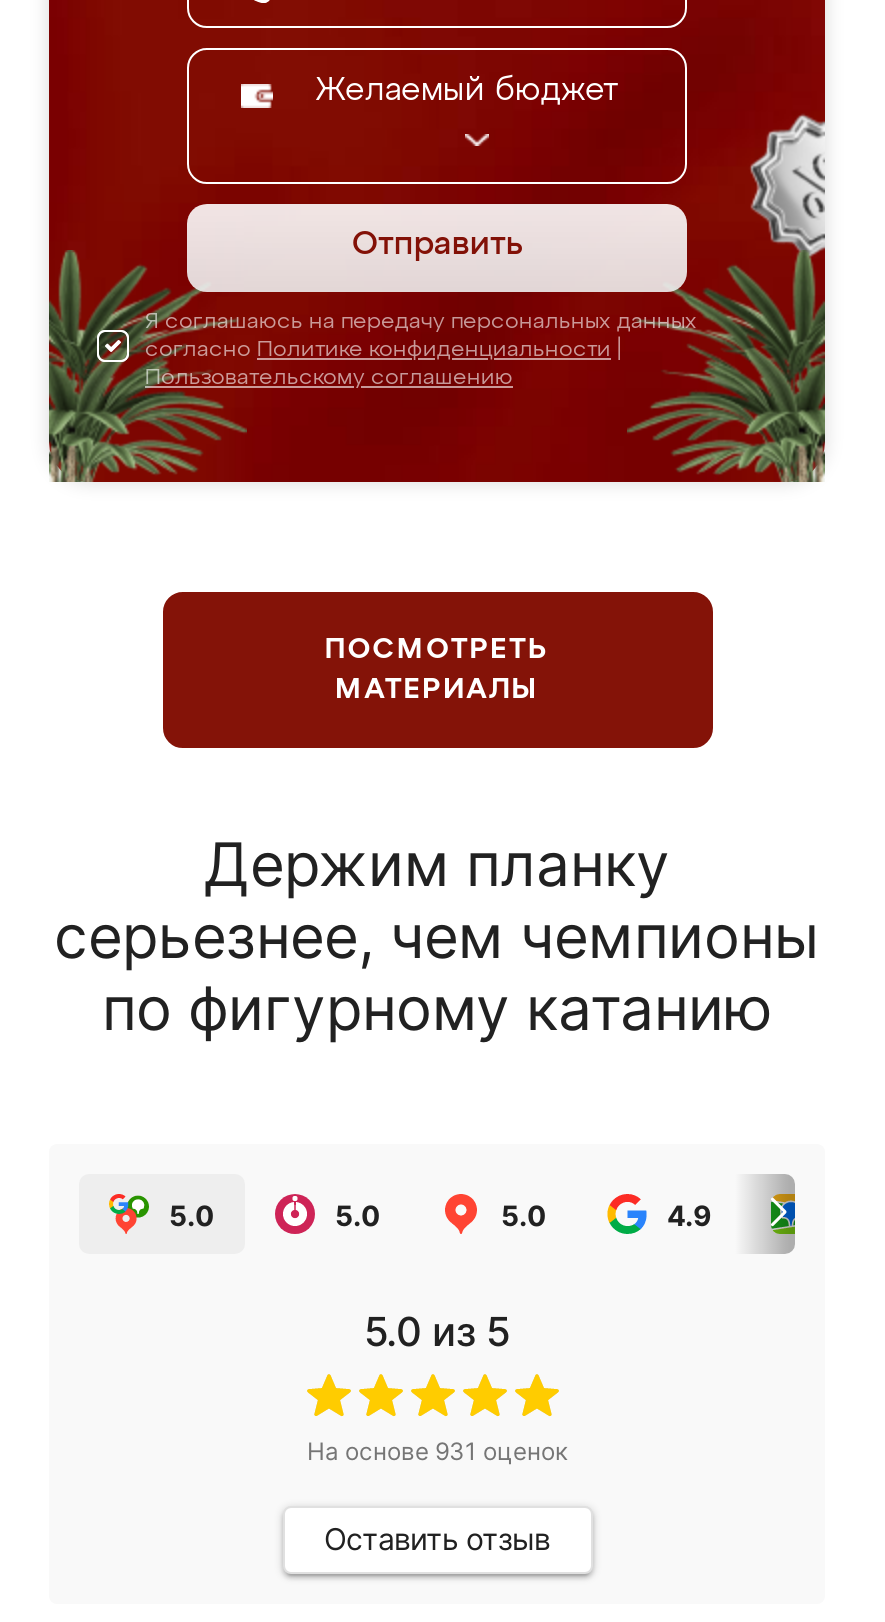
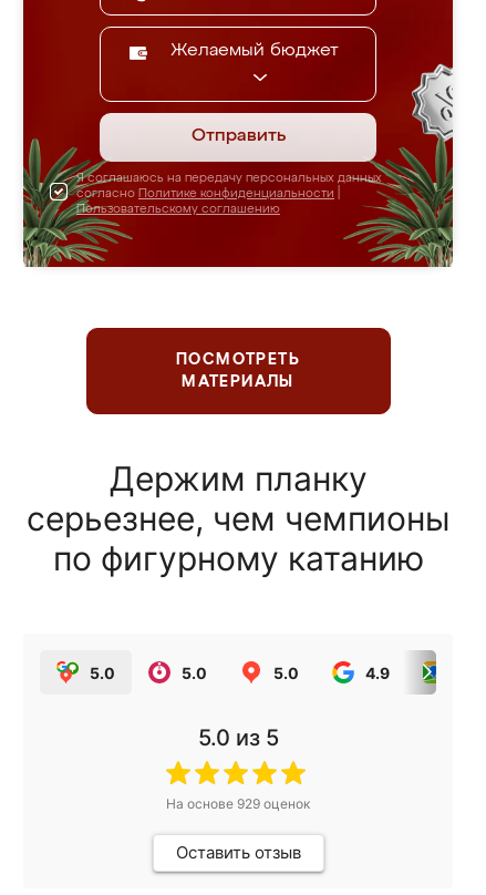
[307,1436,567,1466] На основе 931 оценок -> [166,795,310,812] На основе 929 оценок

